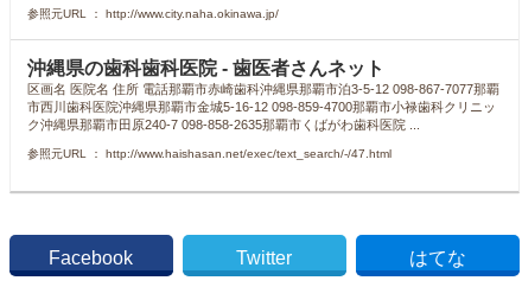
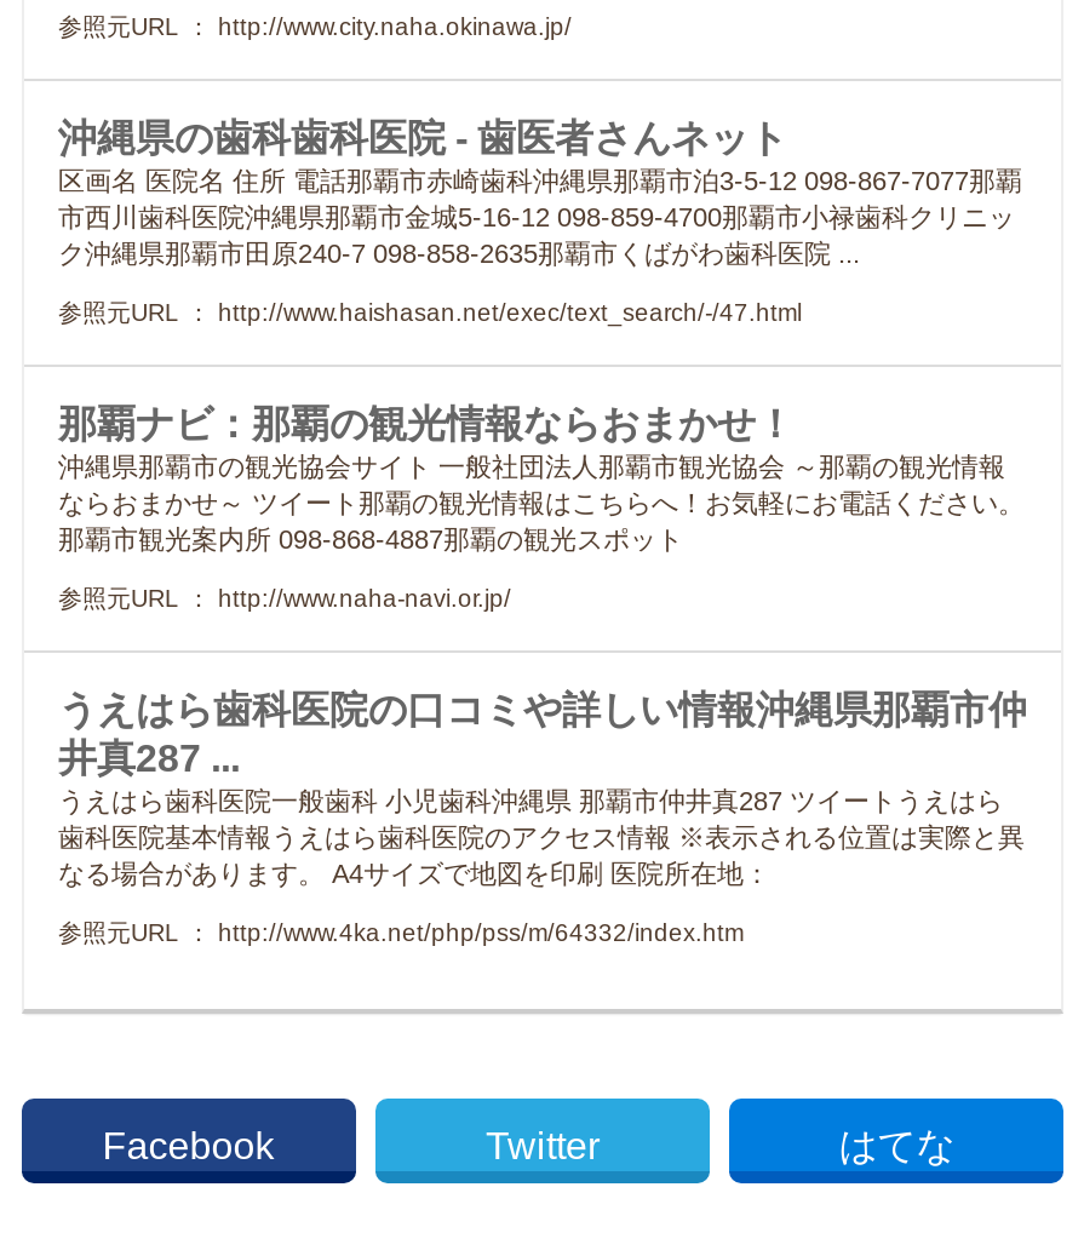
none -> [58,404,1027,947] 那覇ナビ：那覇の観光情報ならおまかせ！ | 沖縄県那覇市の観光協会サイト 一般社団法人那覇市観光協会 ～那覇の観光情報 | ならおまかせ～ ツイート那覇の観光情報はこちらへ！お気軽にお電話ください。 | 那覇市観光案内所 098-868-4887那覇の観光スポット | 参照元URL ： http://www.naha-navi.or.jp/ | うえはら歯科医院の口コミや詳しい情報沖縄県那覇市仲 | 井真287 ... | うえはら歯科医院一般歯科 小児歯科沖縄県 那覇市仲井真287 ツイートうえはら | 歯科医院基本情報うえはら歯科医院のアクセス情報 ※表示される位置は実際と異 | なる場合があります。 A4サイズで地図を印刷 医院所在地： | 参照元URL ： http://www.4ka.net/php/pss/m/64332/index.htm

